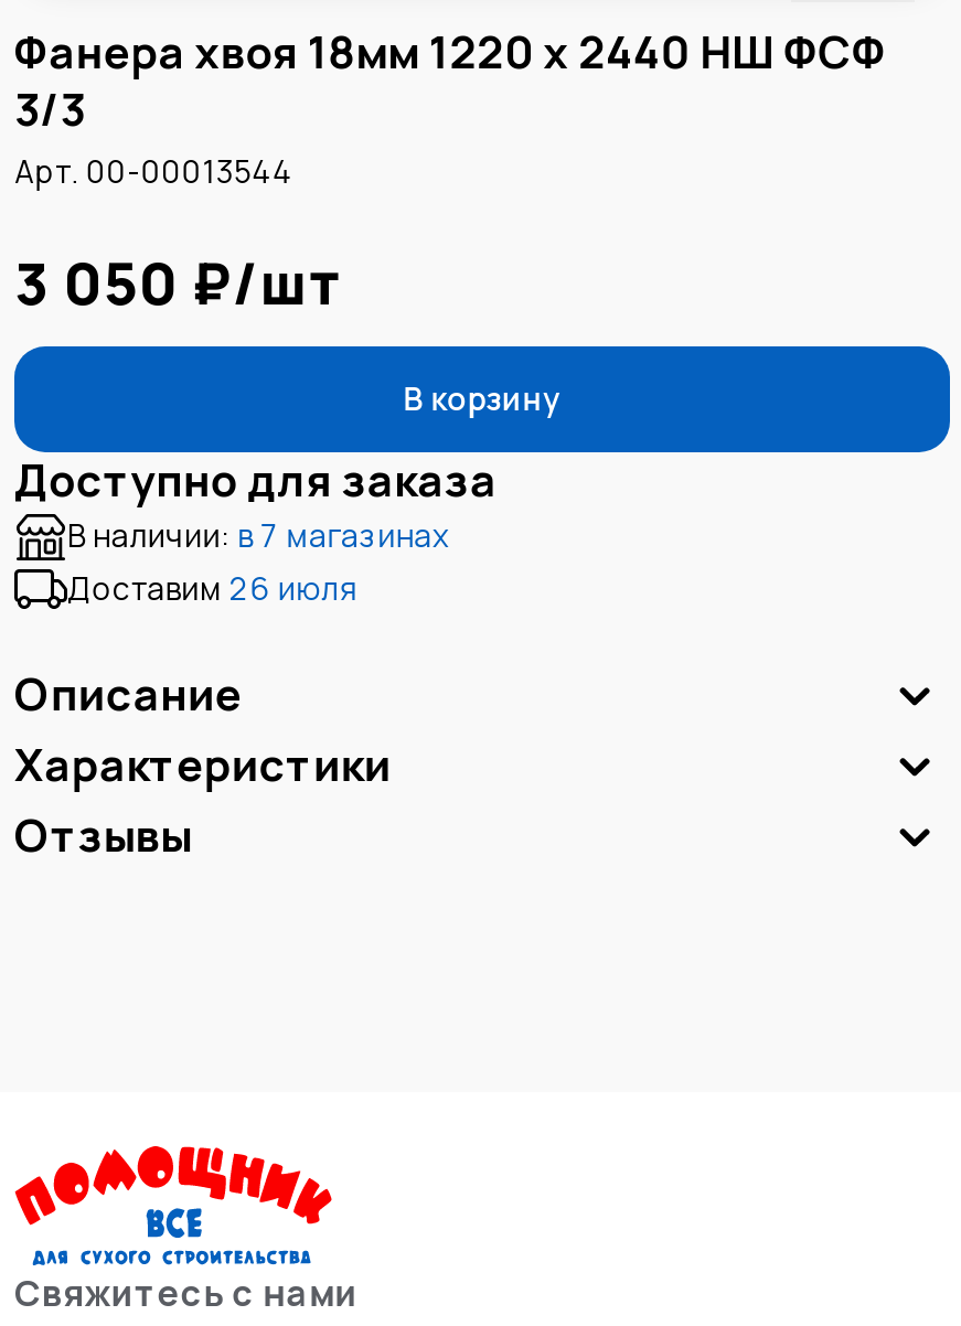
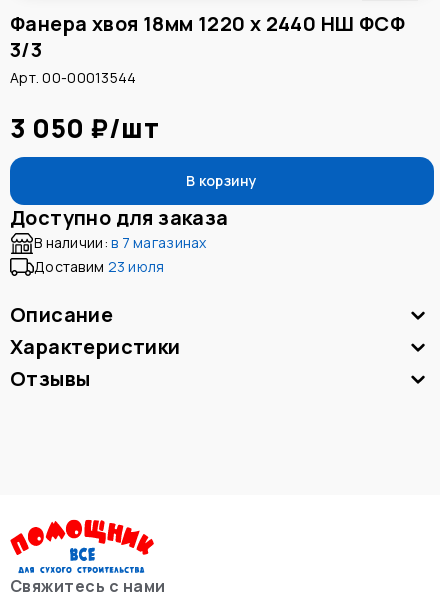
[67,567,357,609] Доставим 26 июля -> [34,257,164,276] Доставим 23 июля

